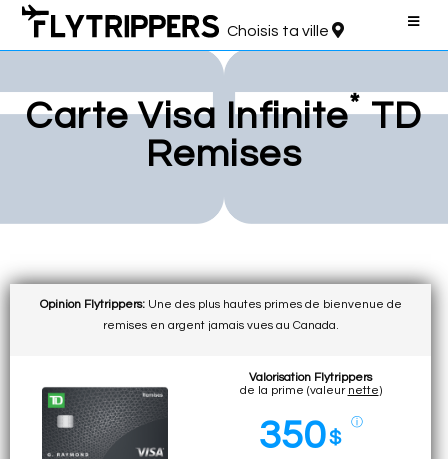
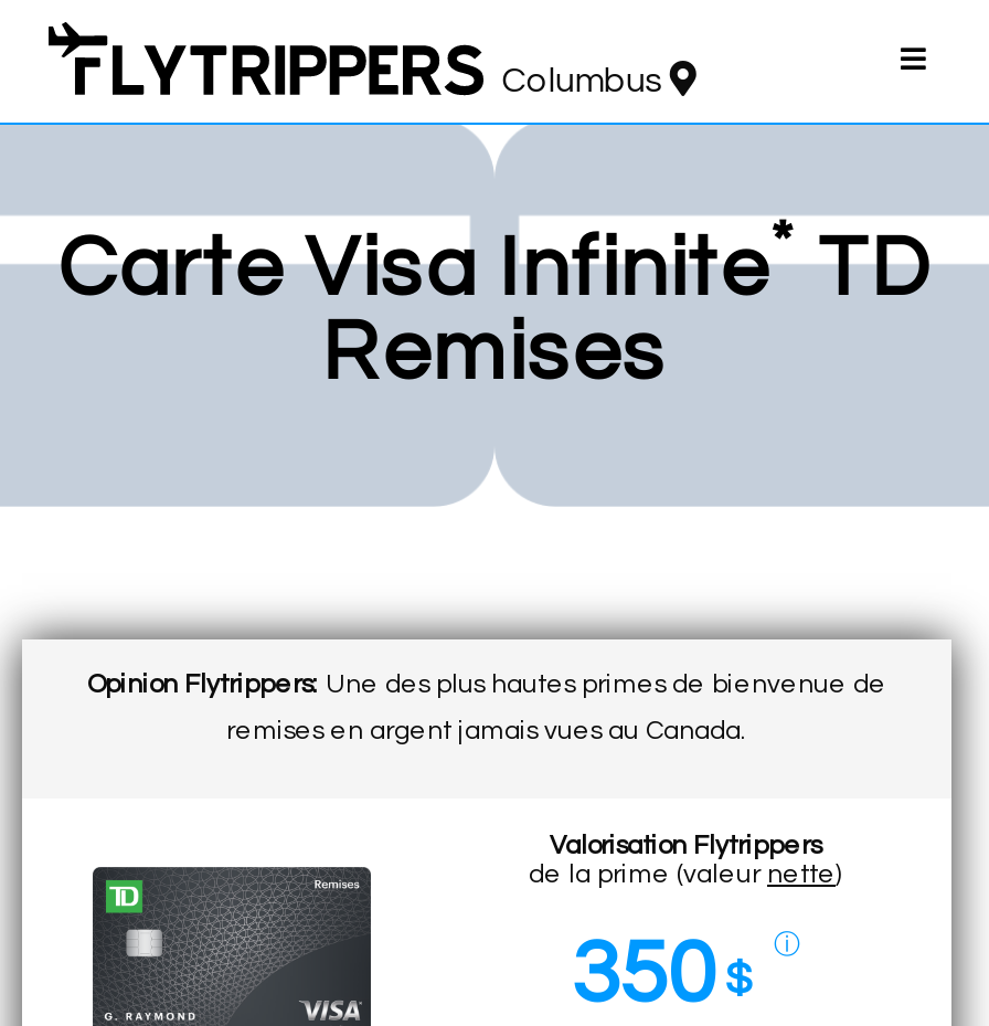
[227,23,332,39] Choisis ta ville -> [502,63,670,98] Columbus

